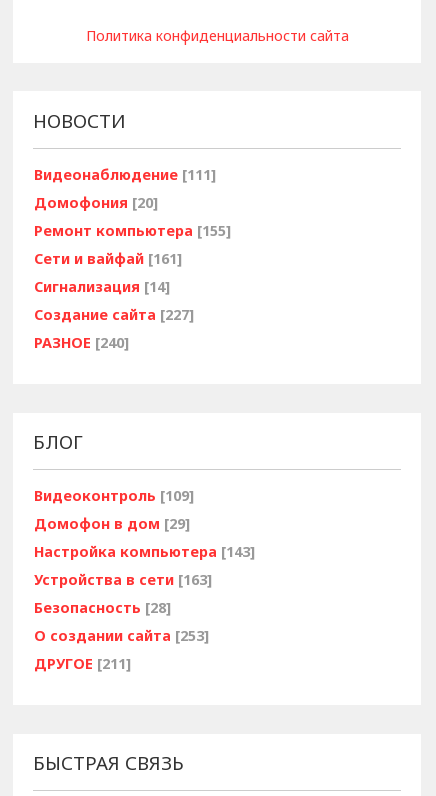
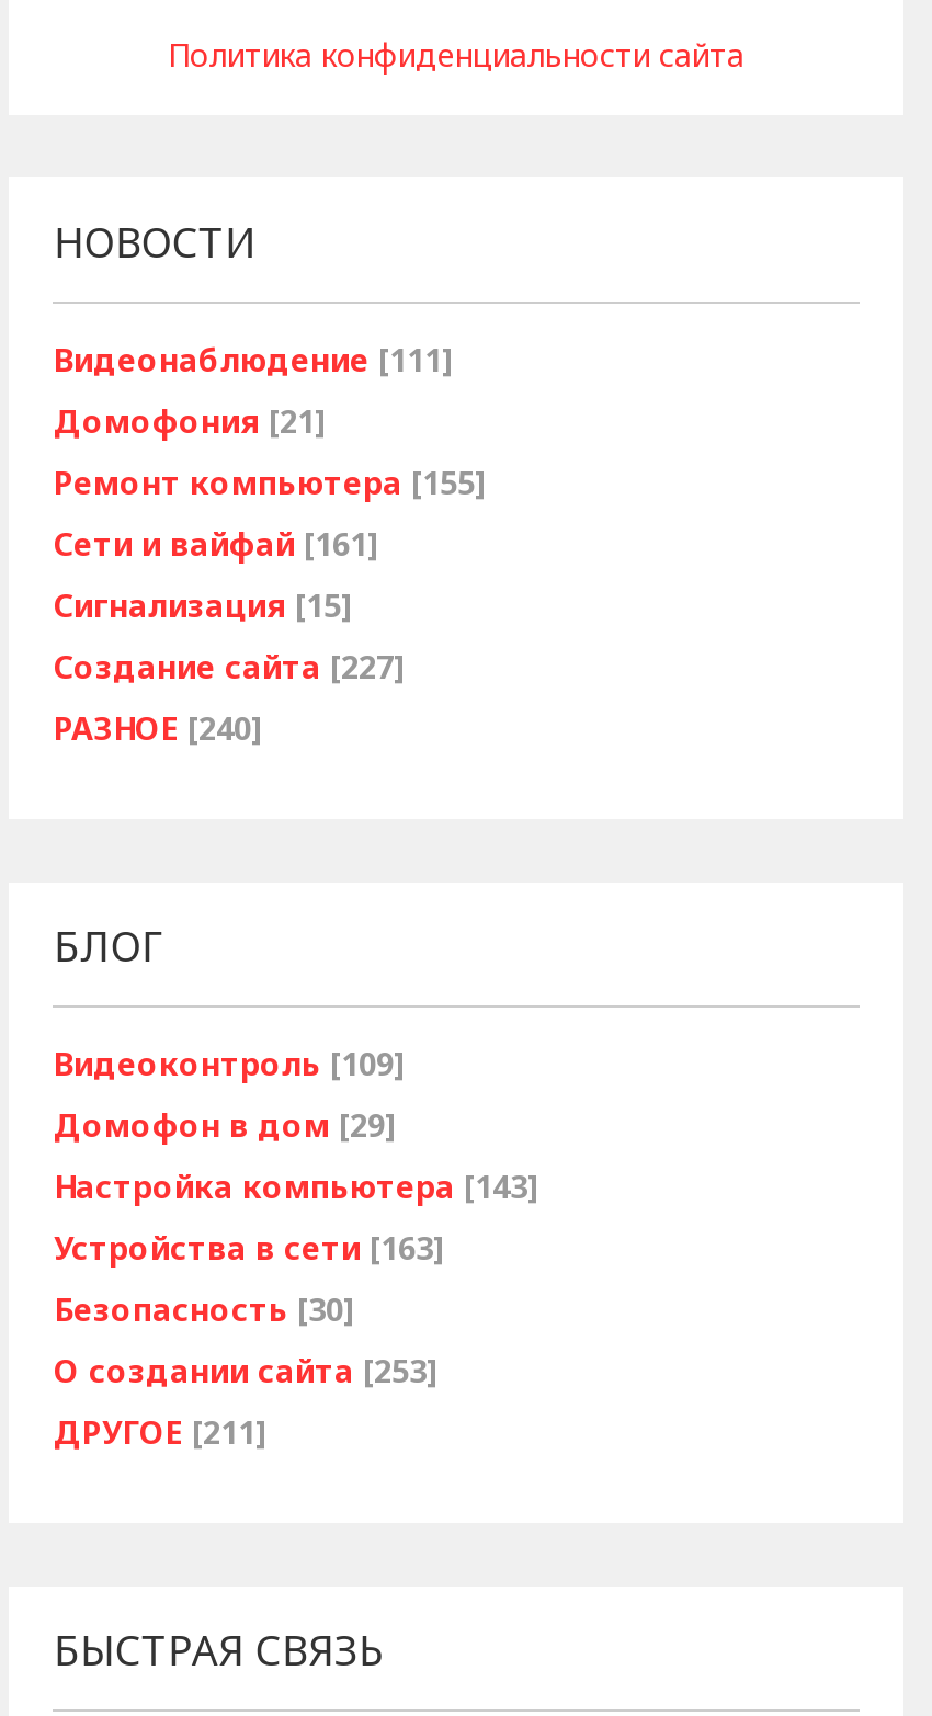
[33,193,157,212] Домофония [20] -> [54,399,326,441] Домофония [21]
[33,277,169,296] Сигнализация [14] -> [54,584,352,625] Сигнализация [15]
[33,598,170,617] Безопасность [28] -> [54,1287,354,1329] Безопасность [30]

